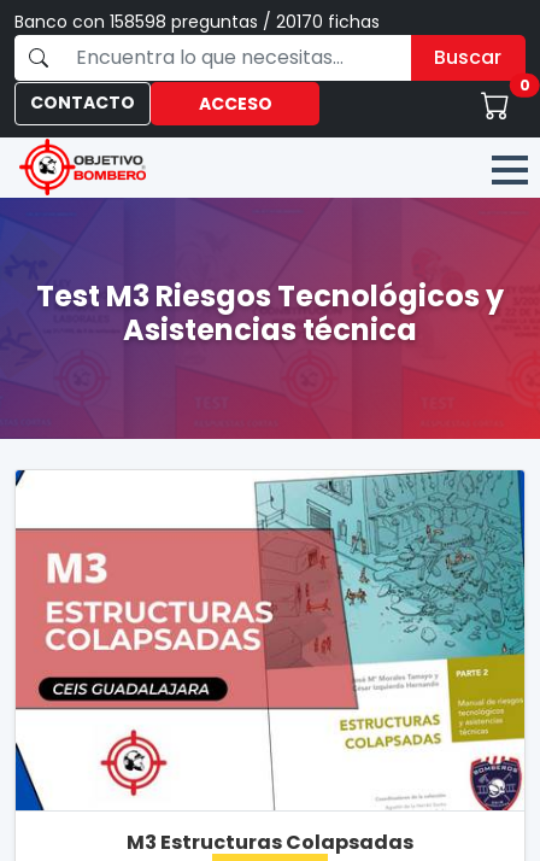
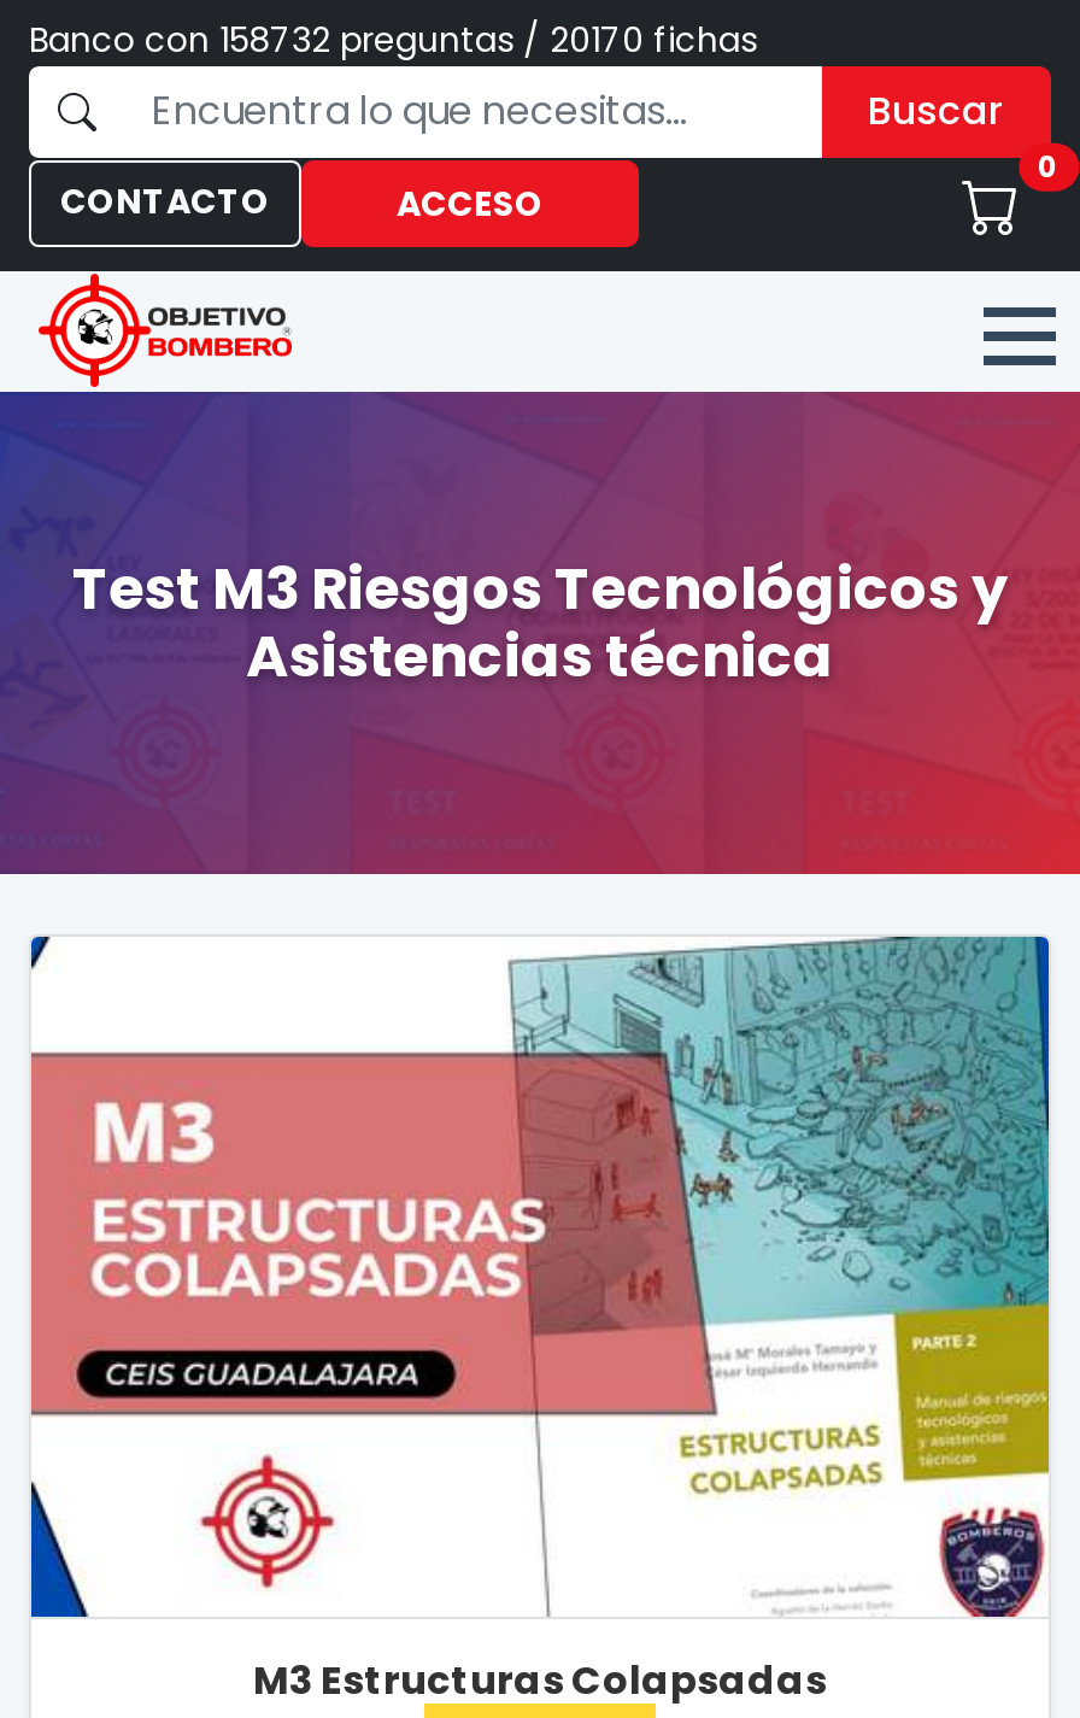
[14,10,380,34] Banco con 158598 preguntas / 20170 fichas -> [29,16,757,64] Banco con 158732 preguntas / 20170 fichas

